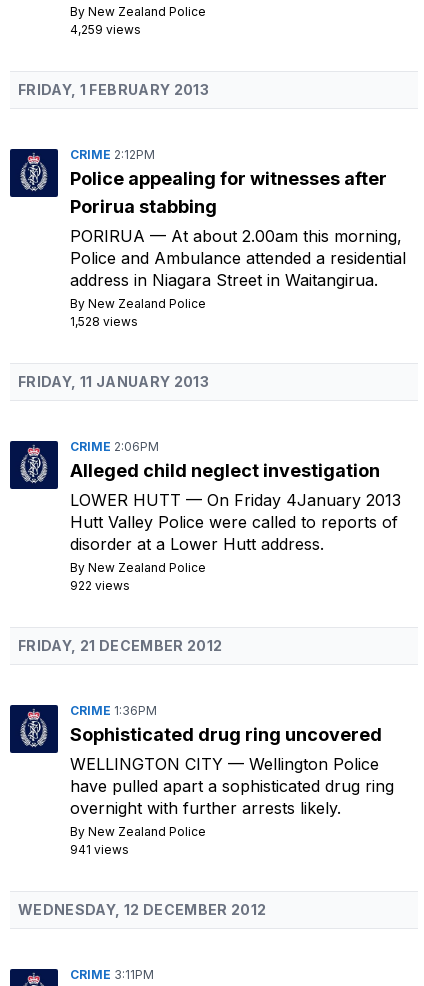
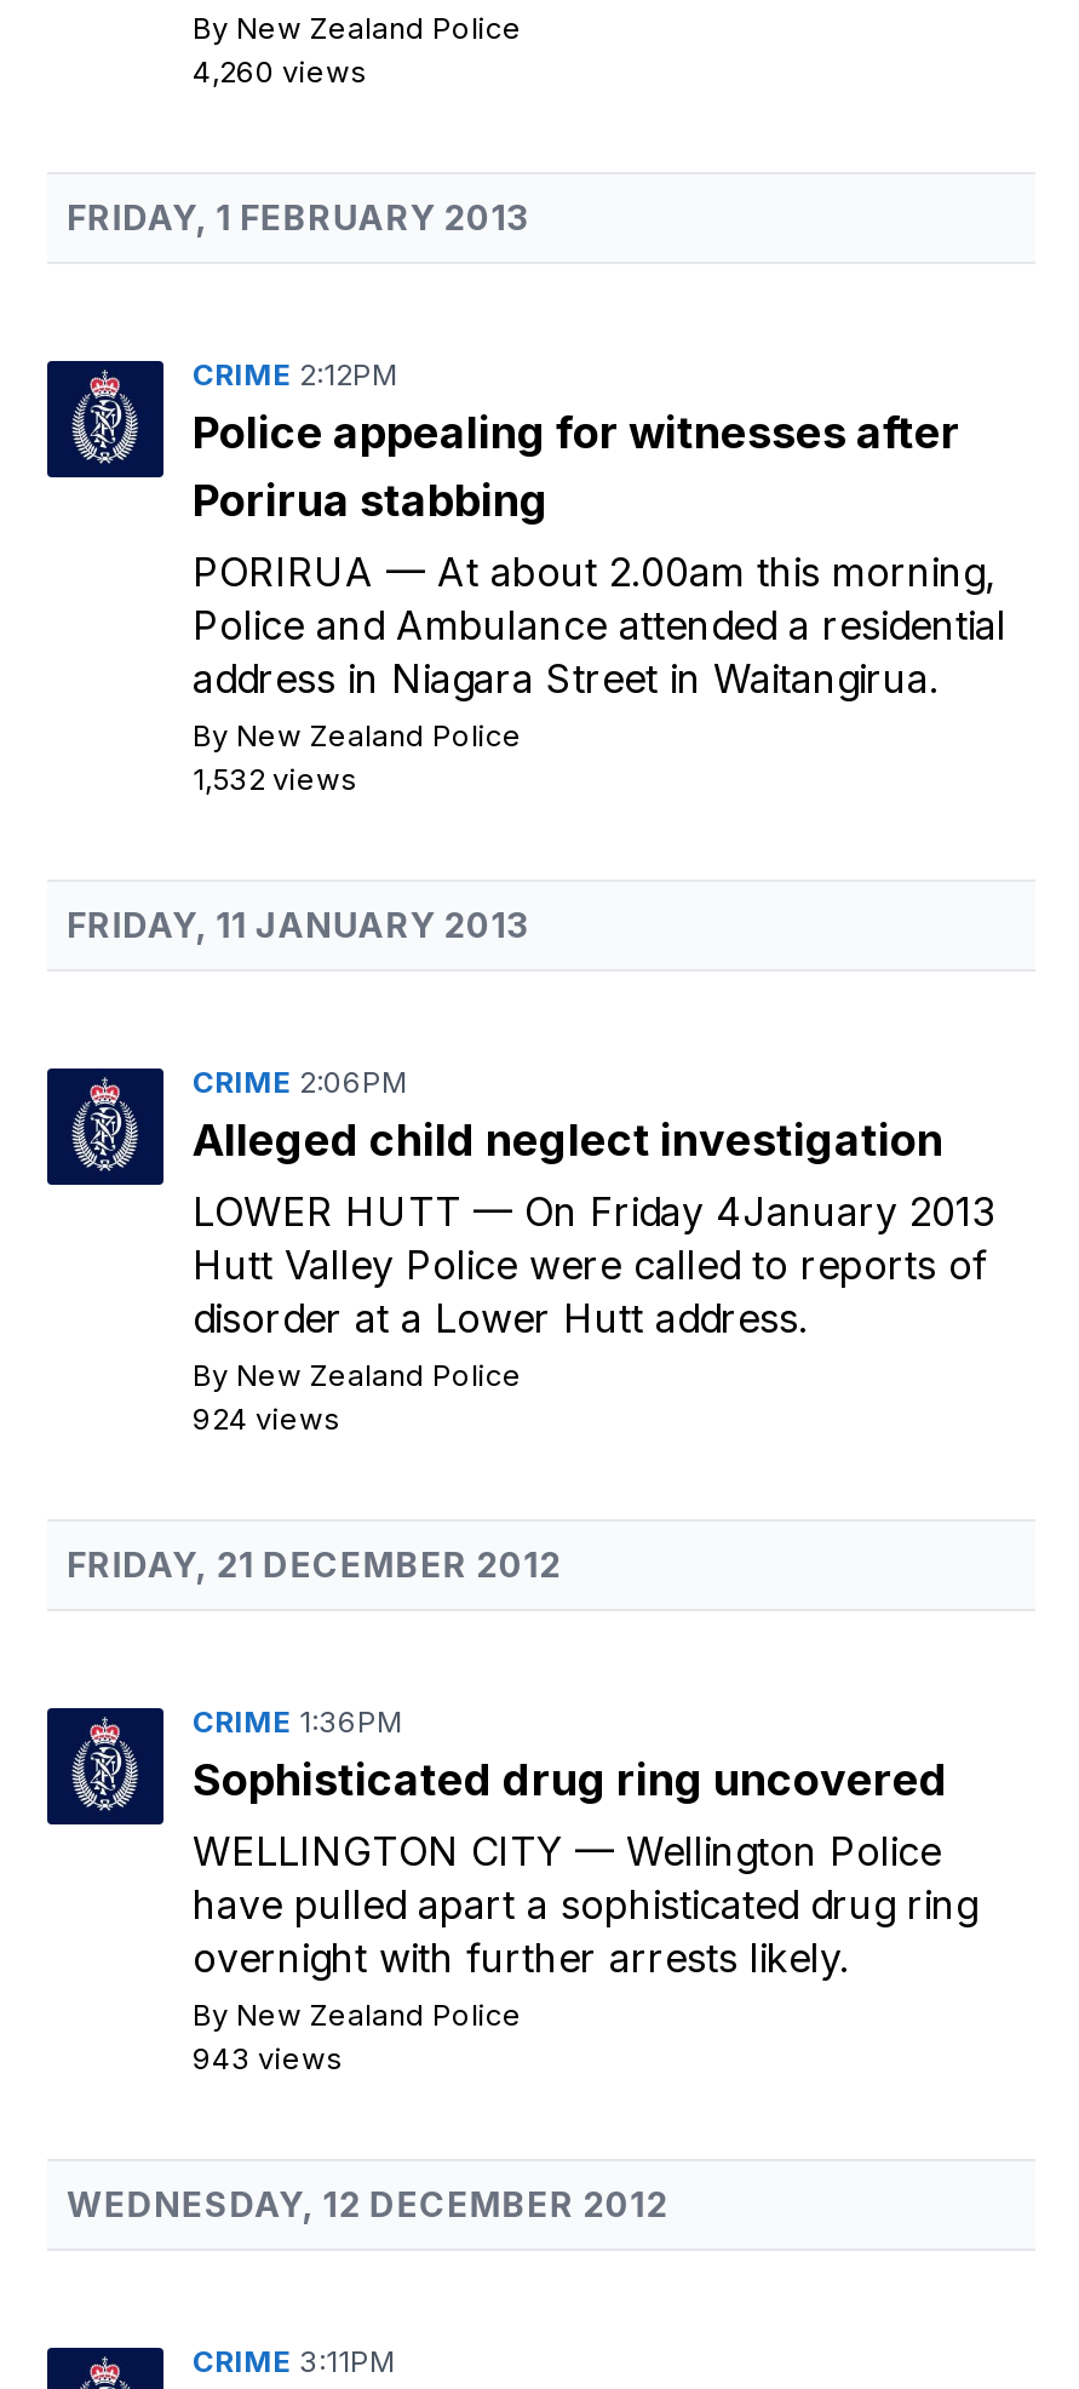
[70,22,141,37] 4,259 views -> [193,53,367,90] 4,260 views
[70,314,138,329] 1,528 views -> [193,761,357,797] 1,532 views
[70,578,130,593] 922 views -> [193,1400,340,1437] 924 views
[70,842,129,857] 941 views -> [193,2040,343,2076] 943 views

